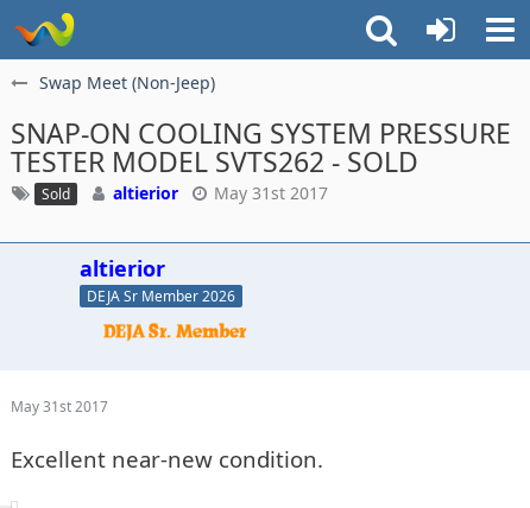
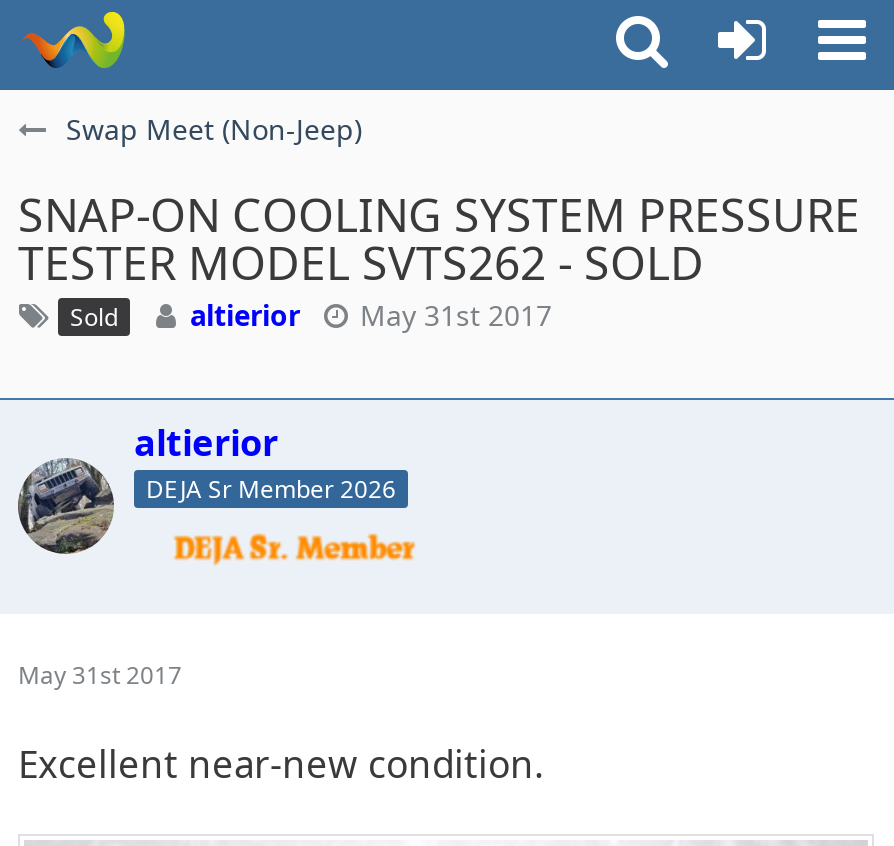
none -> [16,456,116,556] [image]

